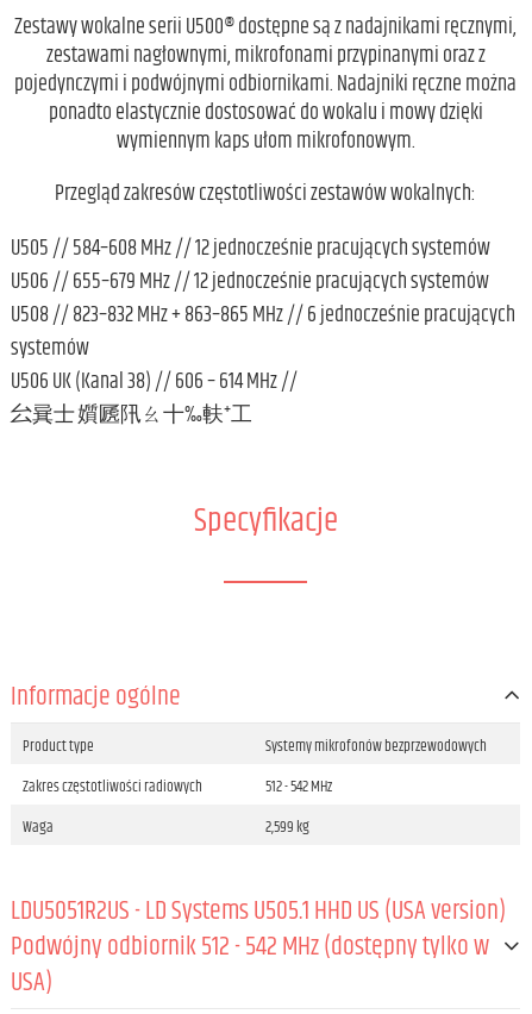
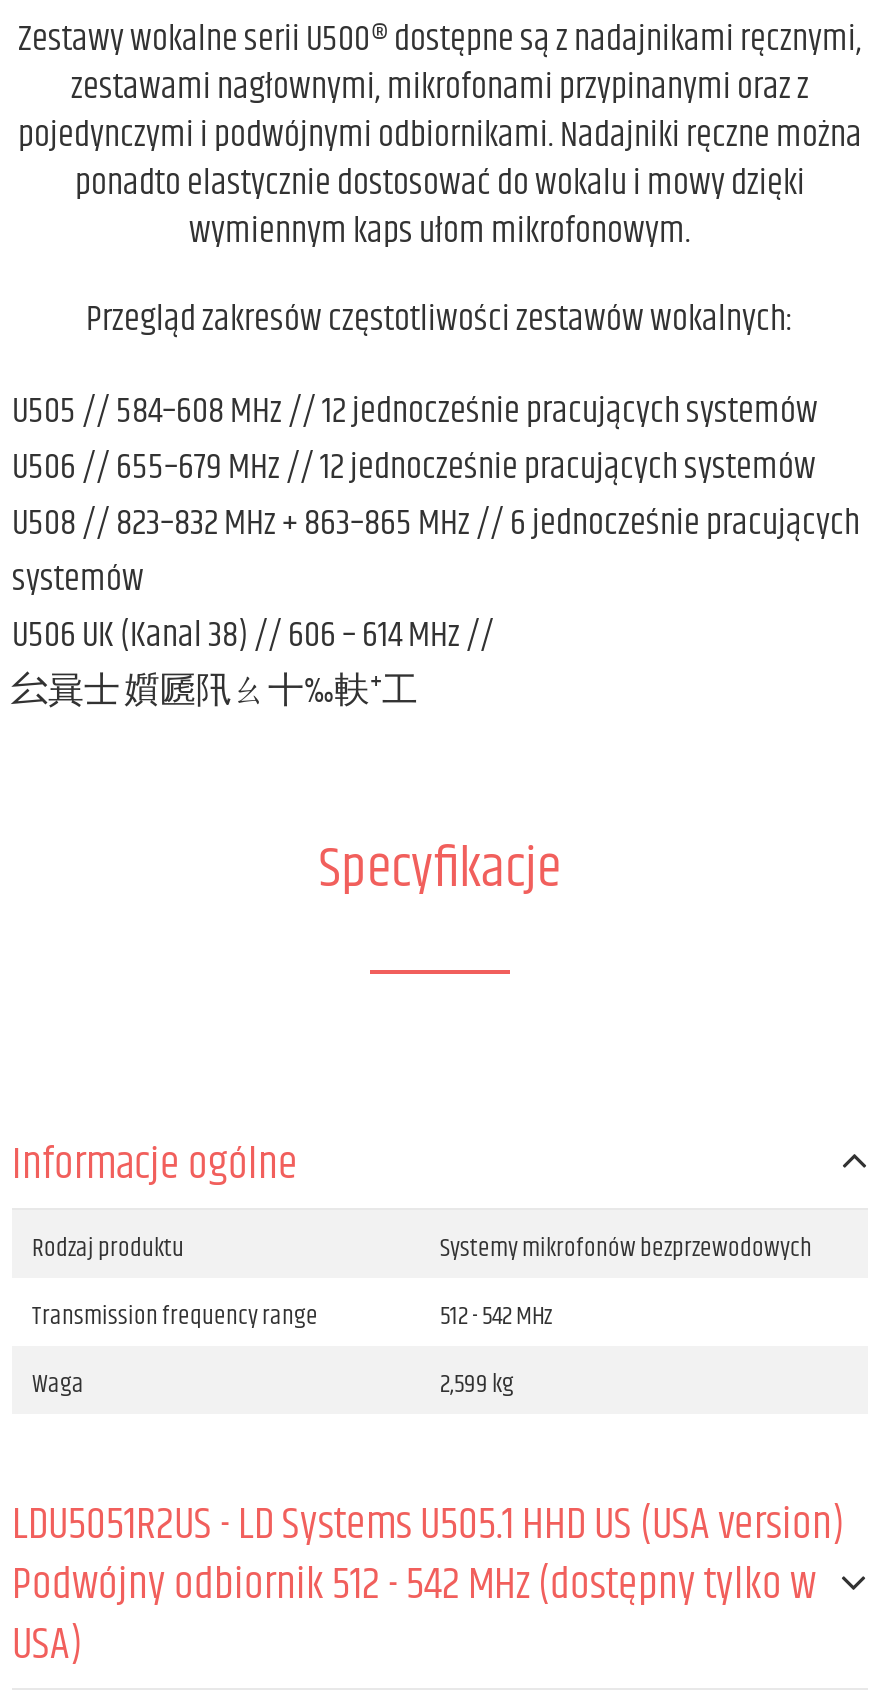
[23,734,94,758] Product type -> [32,1228,184,1268] Rodzaj produktu
[23,775,202,799] Zakres częstotliwości radiowych -> [32,1296,318,1336] Transmission frequency range

